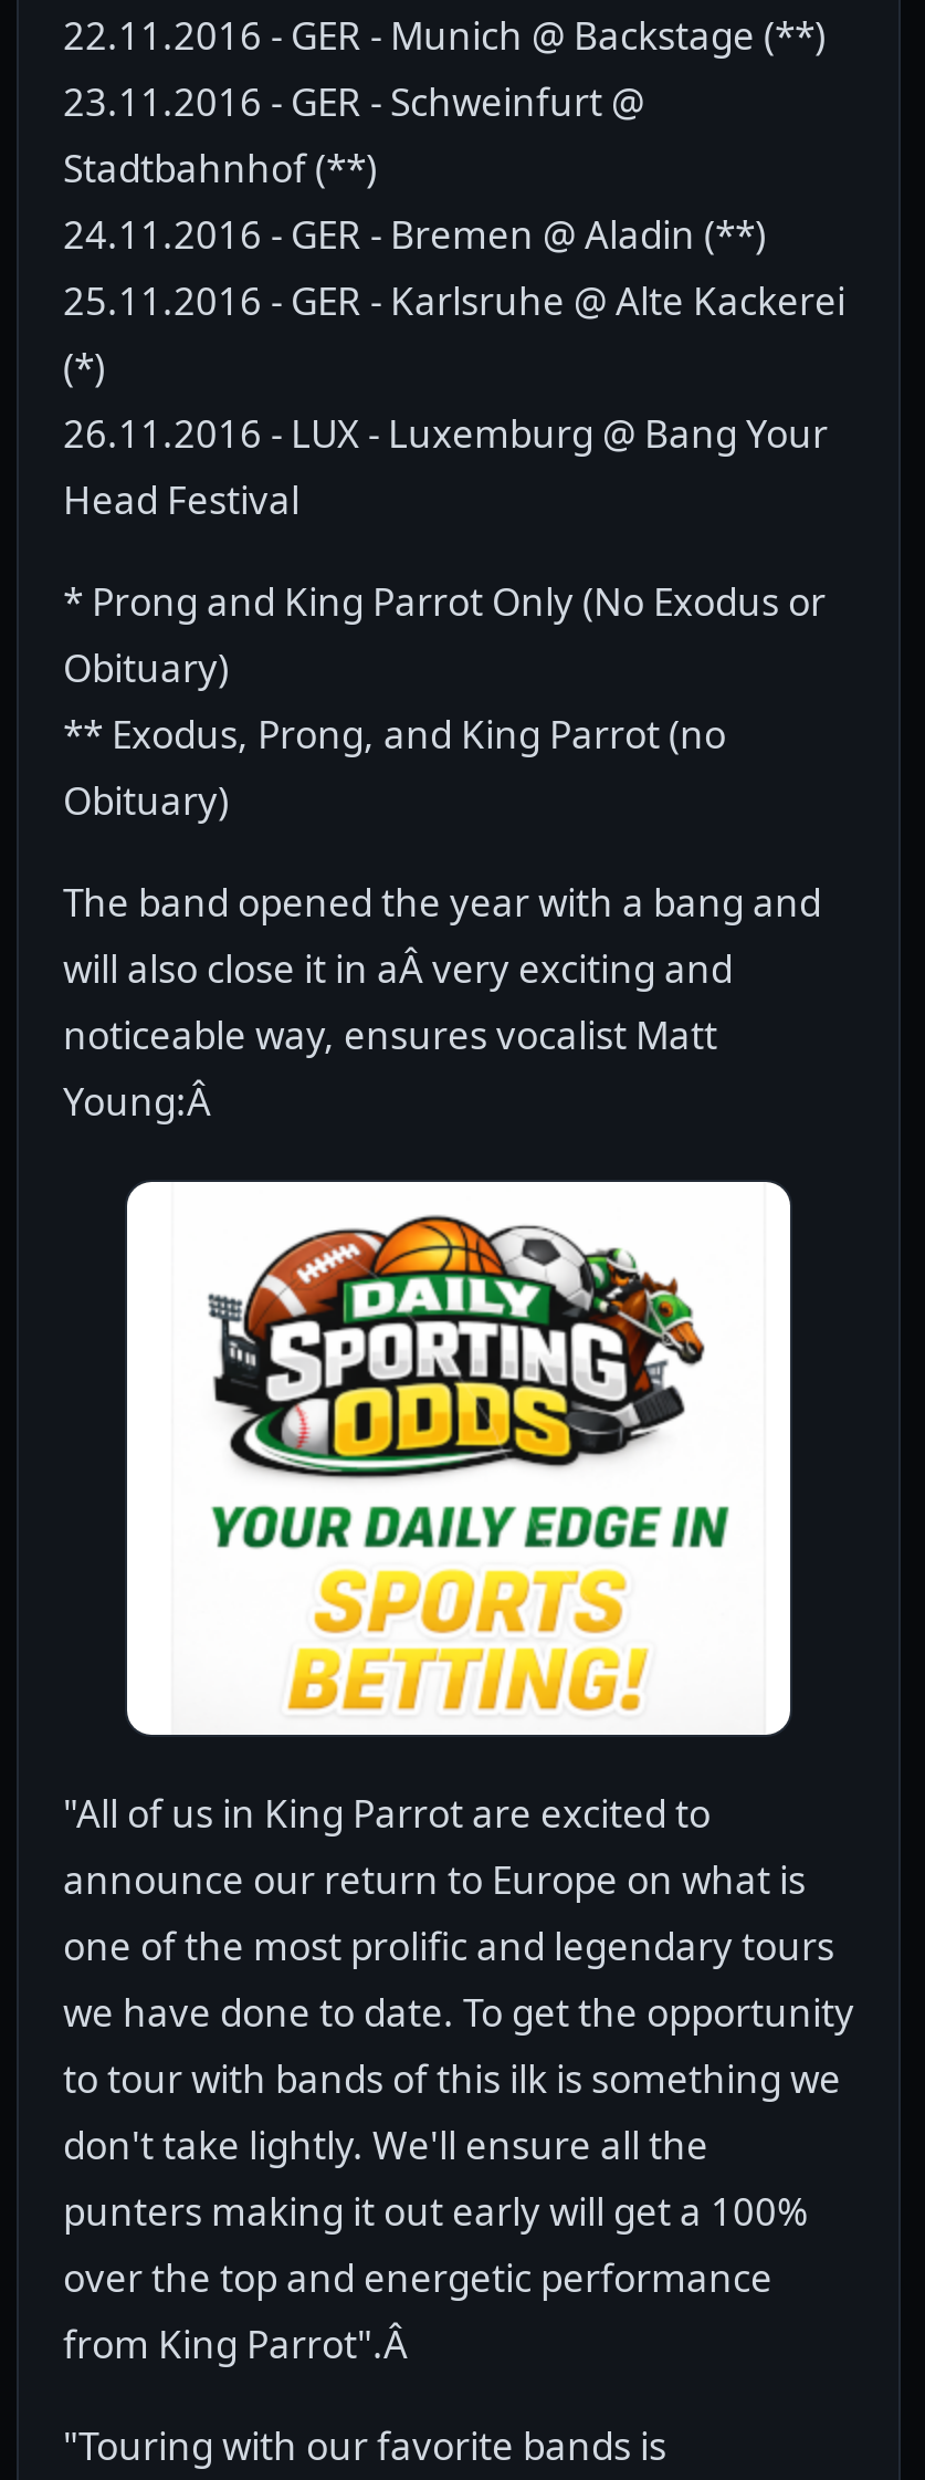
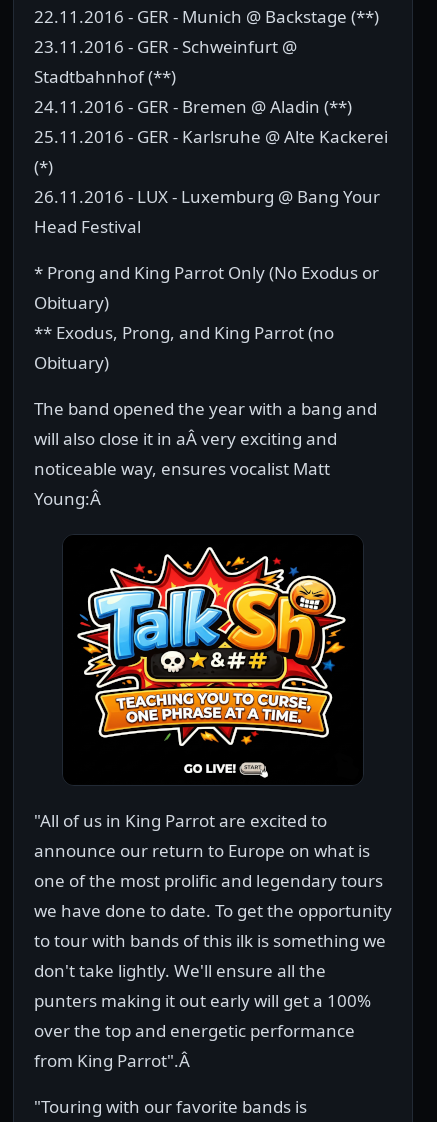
[125,1180,792,1737] [image] -> [63,535,363,785] [image]

